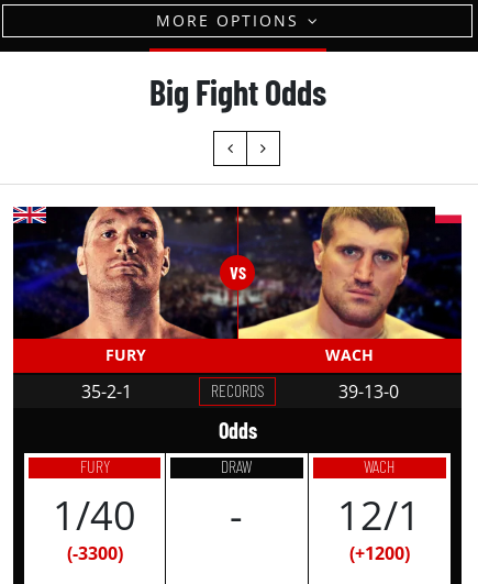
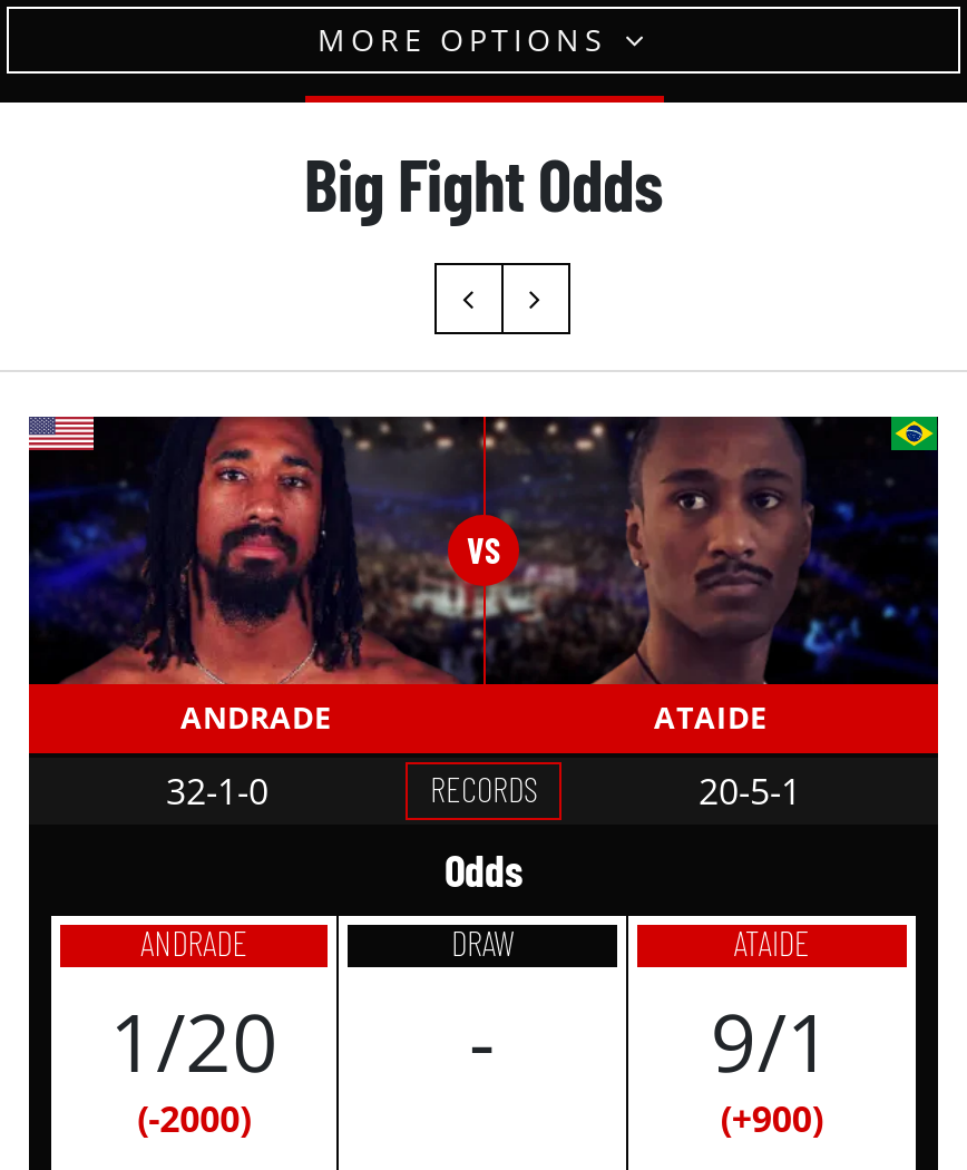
[12,206,374,365] [image] | FURY | WACH -> [29,415,768,738] [image] | ANDRADE | ATAIDE
[237,206,463,403] [image] | 39-13-0 -> [486,415,940,815] [image] | 20-5-1
[81,379,131,403] 35-2-1 -> [166,766,268,815] 32-1-0
[53,455,136,565] FURY | 1/40 | (-3300) -> [110,920,279,1143] ANDRADE | 1/20 | (-2000)
[338,455,421,565] WACH | 12/1 | (+1200) -> [710,920,833,1143] ATAIDE | 9/1 | (+900)

